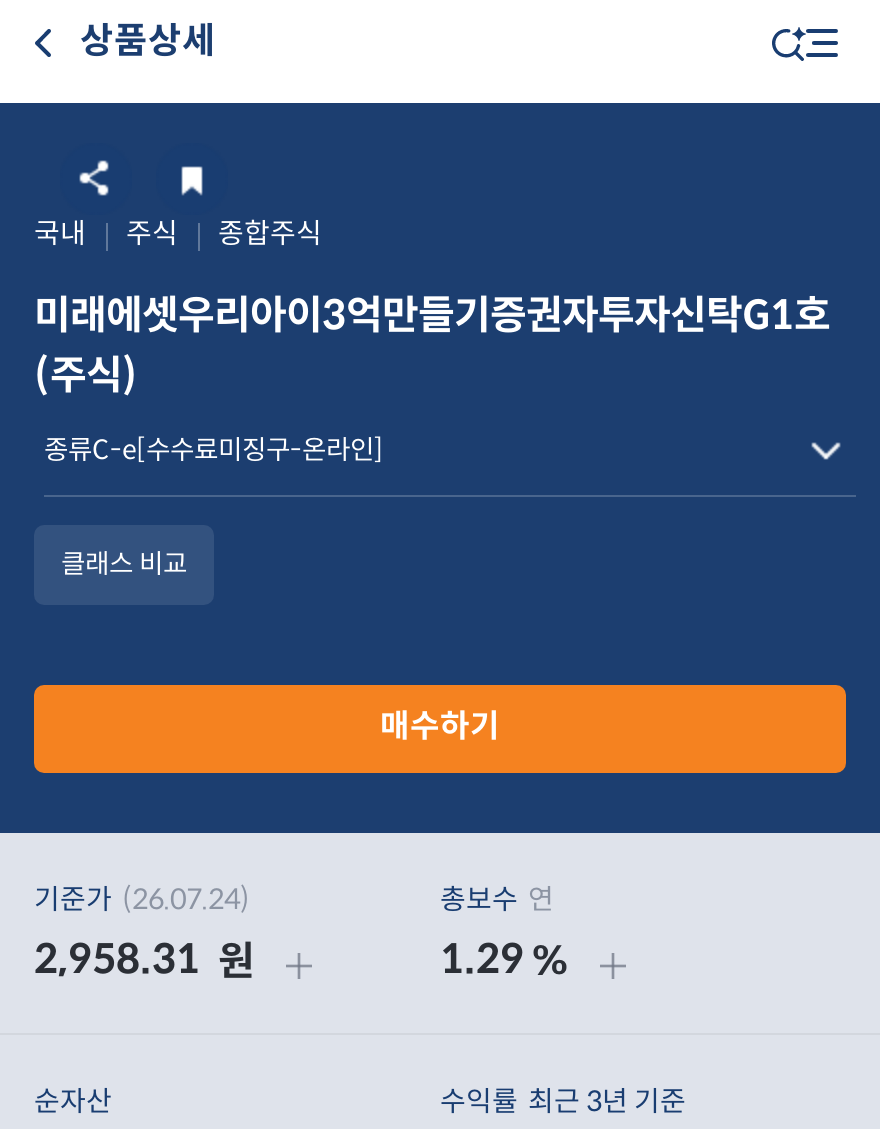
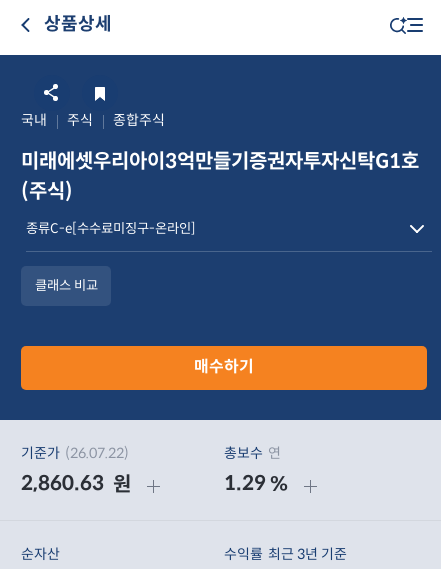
[34,883,250,917] 기준가 (26.07.24) -> [21,445,129,462] 기준가 (26.07.22)
[34,937,254,987] 2,958.31 원 -> [21,472,131,497] 2,860.63 원

